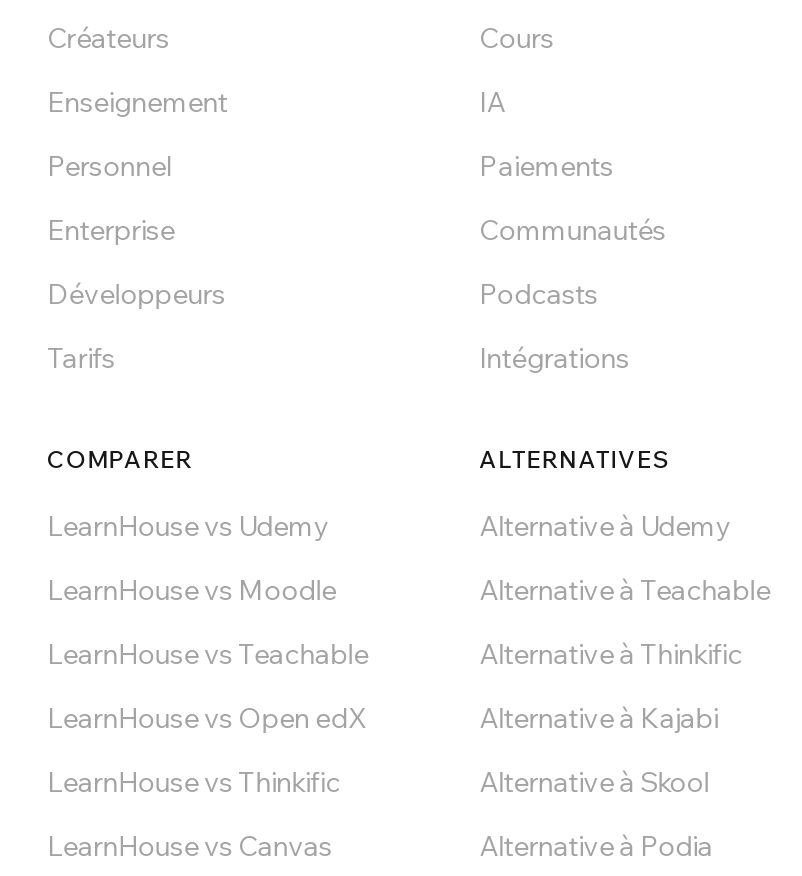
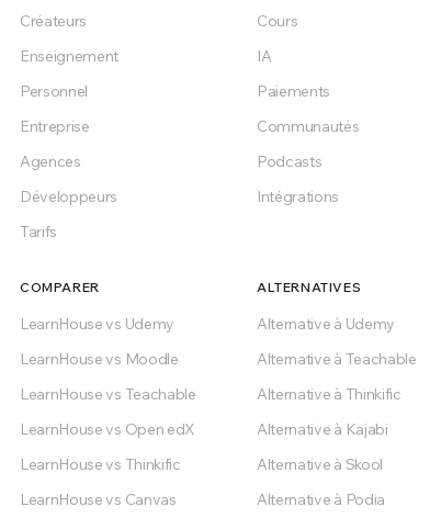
[47,212,175,248] Enterprise -> [20,116,90,171] Entreprise | Agences

